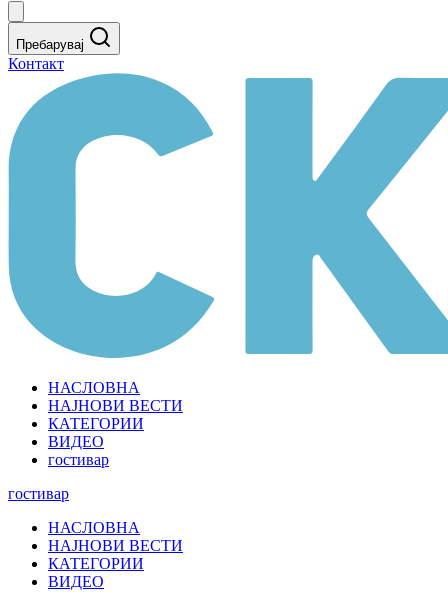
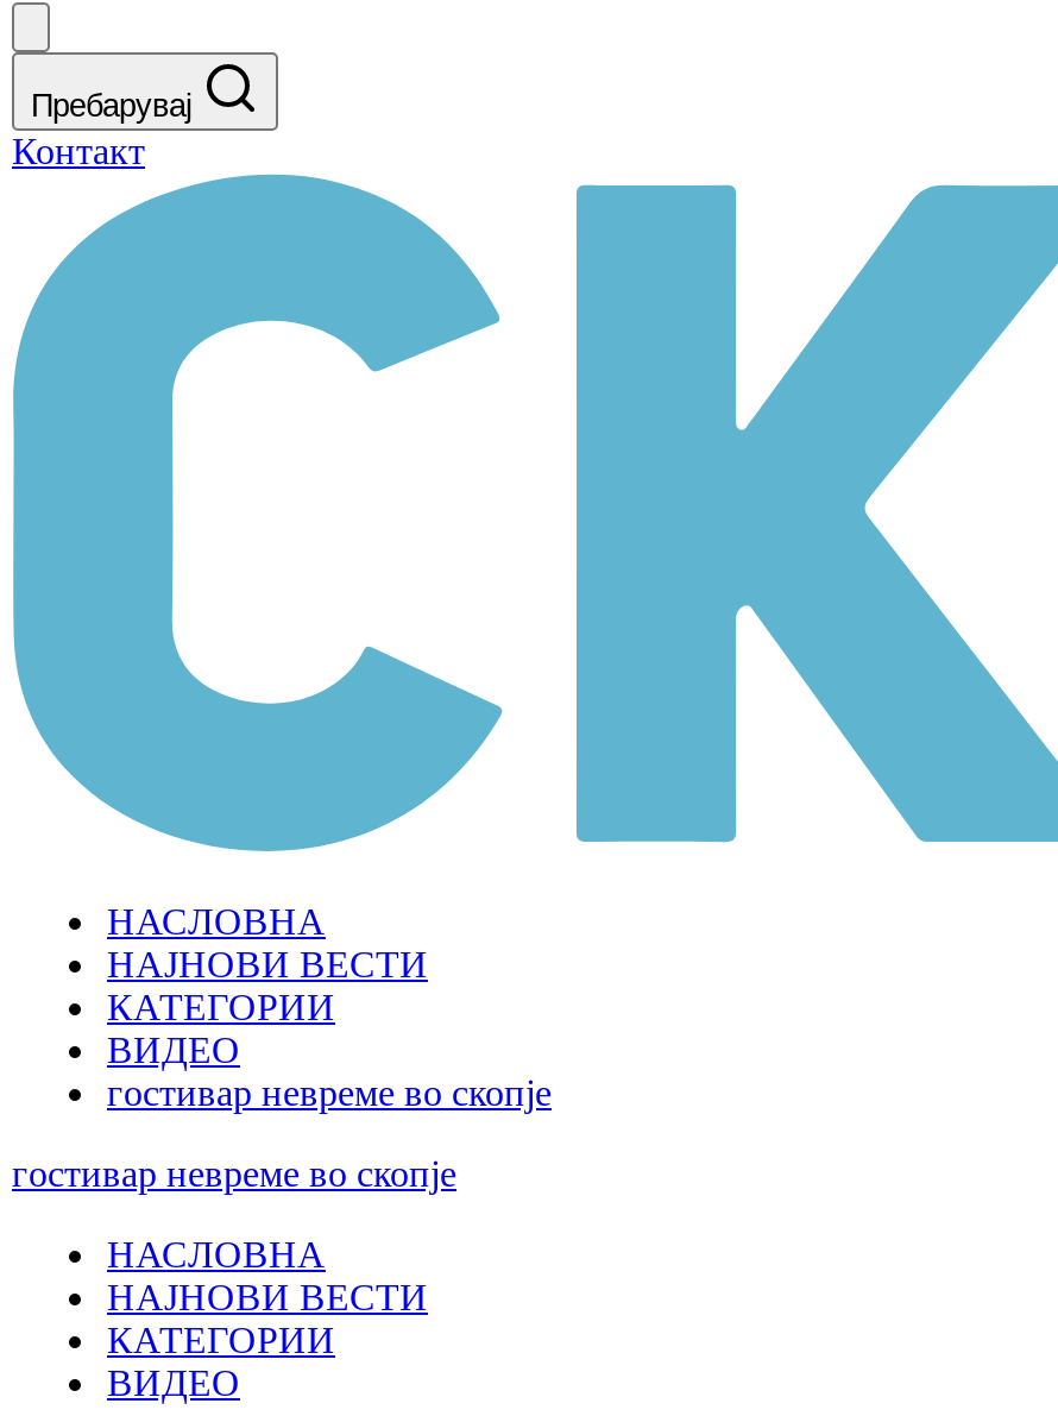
[48,451,109,468] гостивар -> [107,1072,552,1113] гостивар невреме во скопје
[8,485,69,502] гостивар -> [12,1153,456,1194] гостивар невреме во скопје

